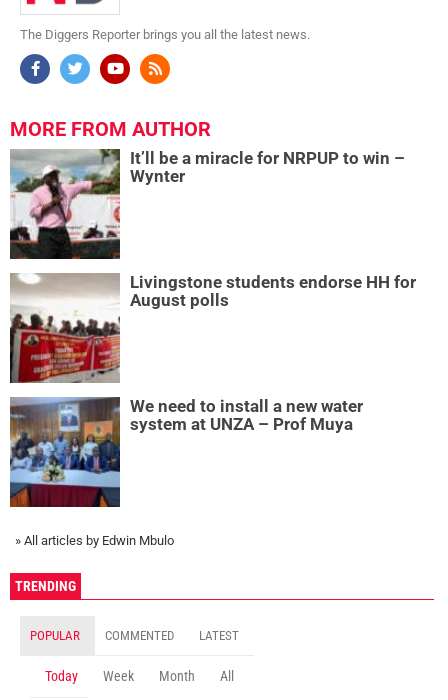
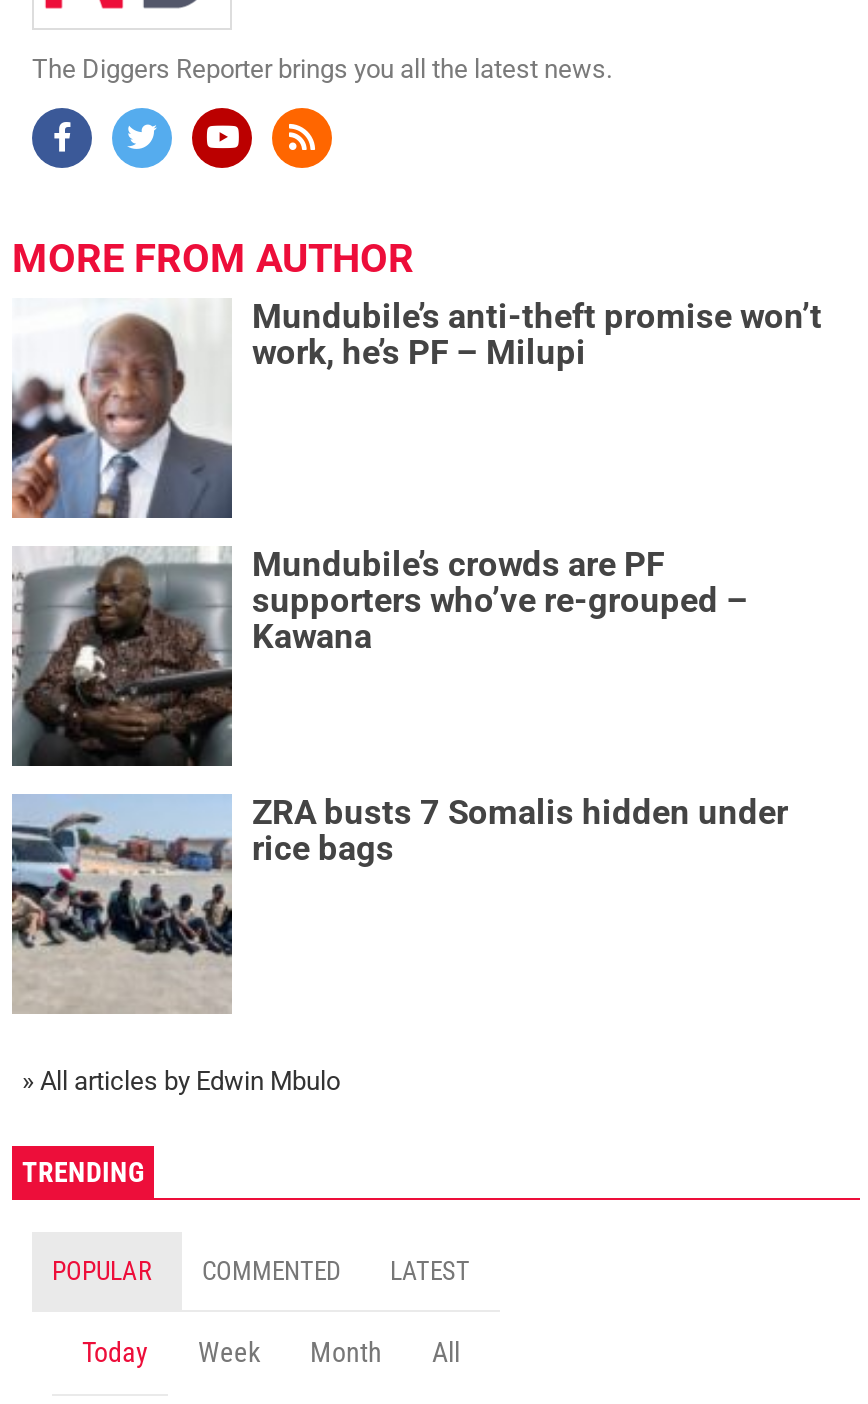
[9,148,405,260] [image] | It’ll be a miracle for NRPUP to win – | Wynter -> [10,295,822,520] [image] | Mundubile’s anti-theft promise won’t | work, he’s PF – Milupi
[9,272,416,384] [image] | Livingstone students endorse HH for | August polls -> [10,543,748,768] [image] | Mundubile’s crowds are PF | supporters who’ve re-grouped – | Kawana
[9,396,363,507] [image] | We need to install a new water | system at UNZA – Prof Muya -> [12,791,788,1012] [image] | ZRA busts 7 Somalis hidden under | rice bags

